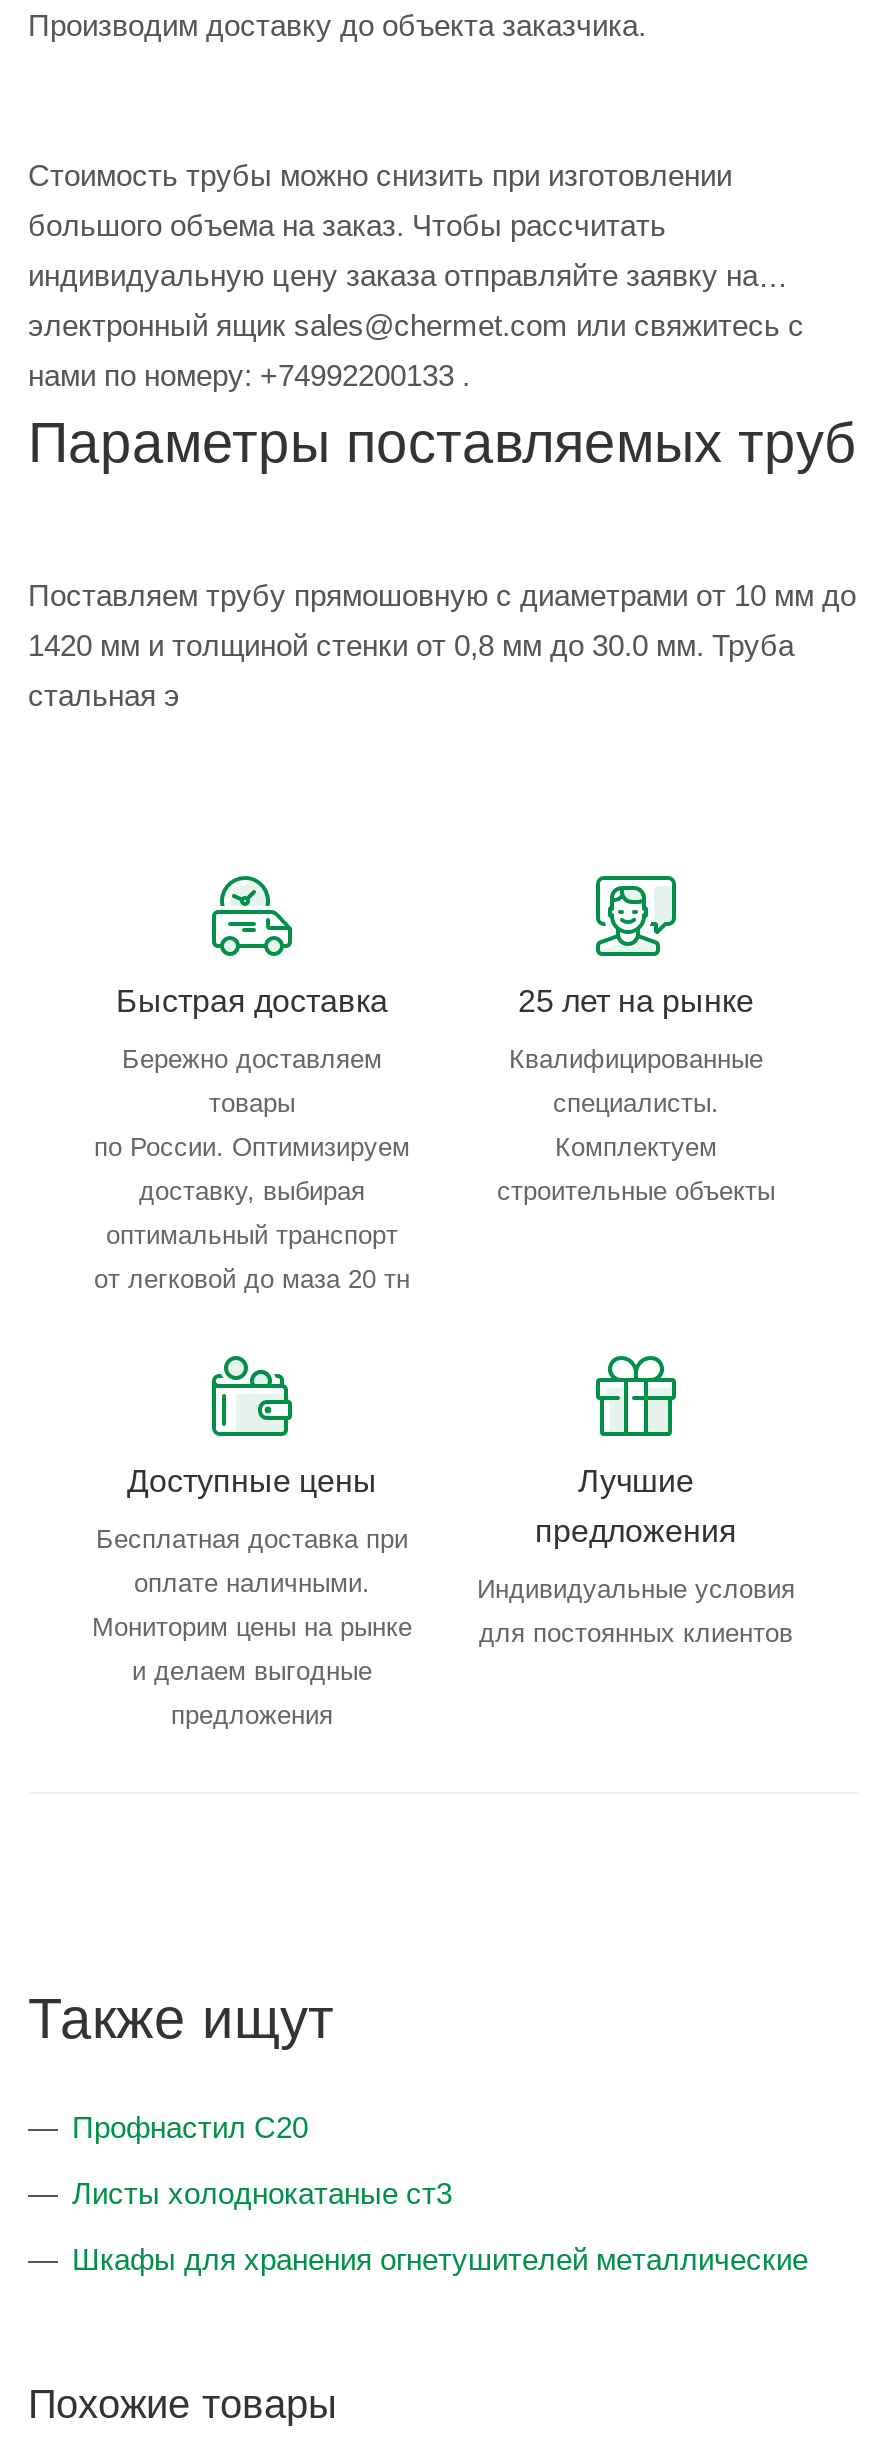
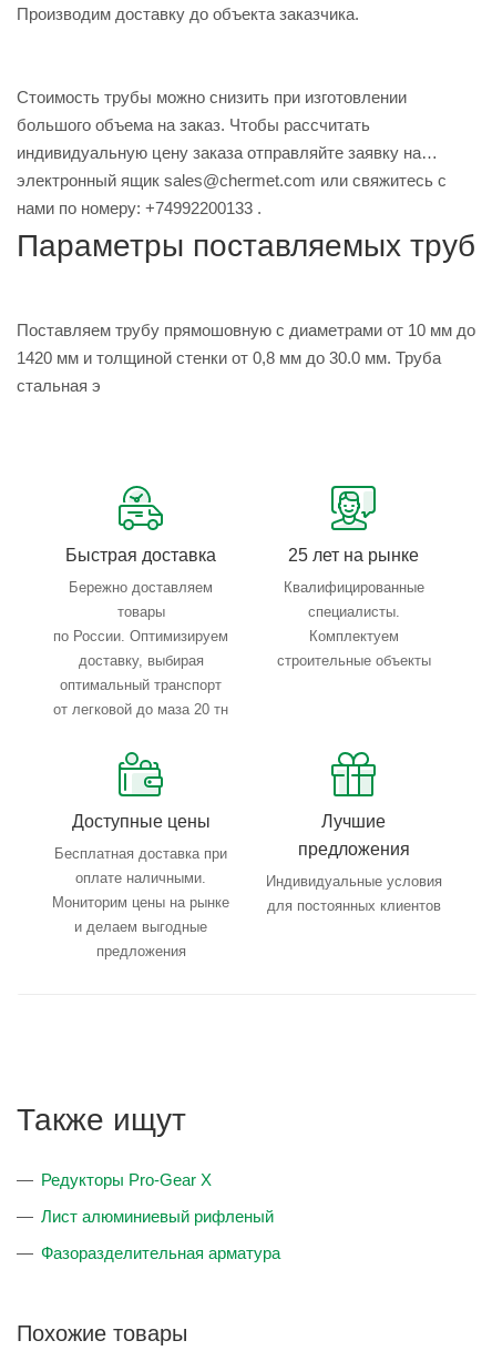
[72,2111,308,2145] Профнастил С20 -> [41,1171,212,1189] Редукторы Pro-Gear Х
[72,2177,452,2211] Листы холоднокатаные ст3 -> [41,1207,274,1226] Лист алюминиевый рифленый
[72,2243,808,2277] Шкафы для хранения огнетушителей металлические -> [41,1244,280,1263] Фазоразделительная арматура

